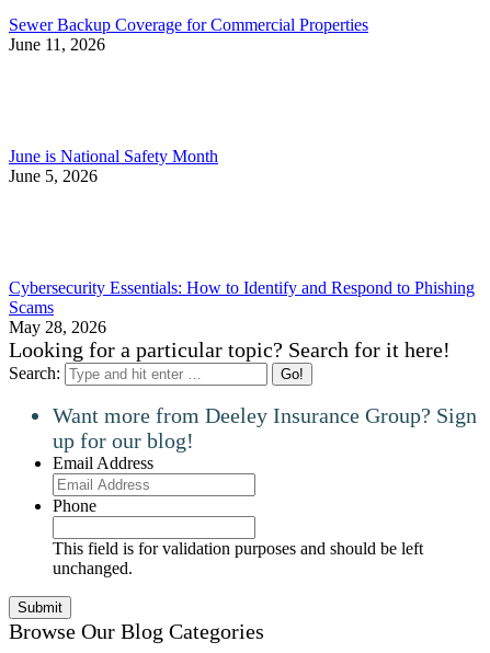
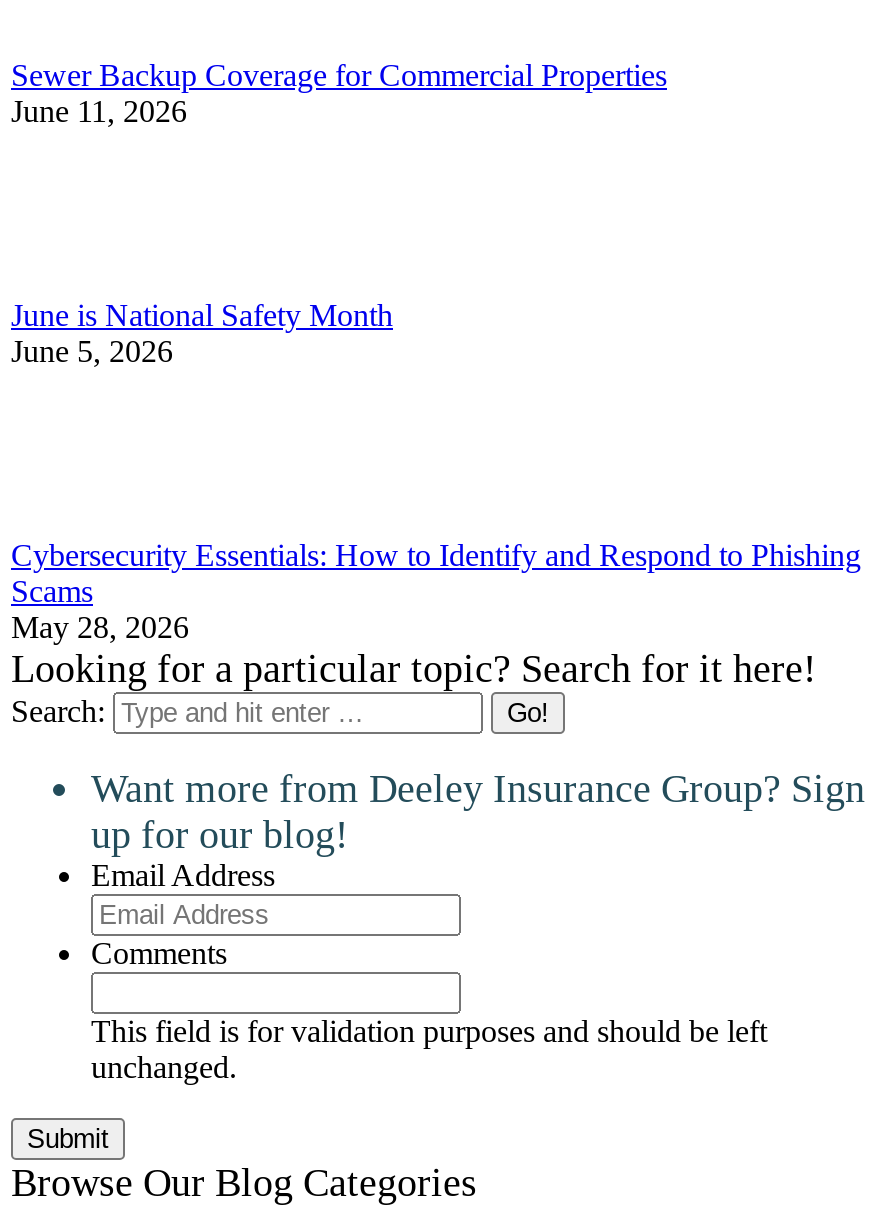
[53,497,96,515] Phone -> [91,936,227,970] Comments

